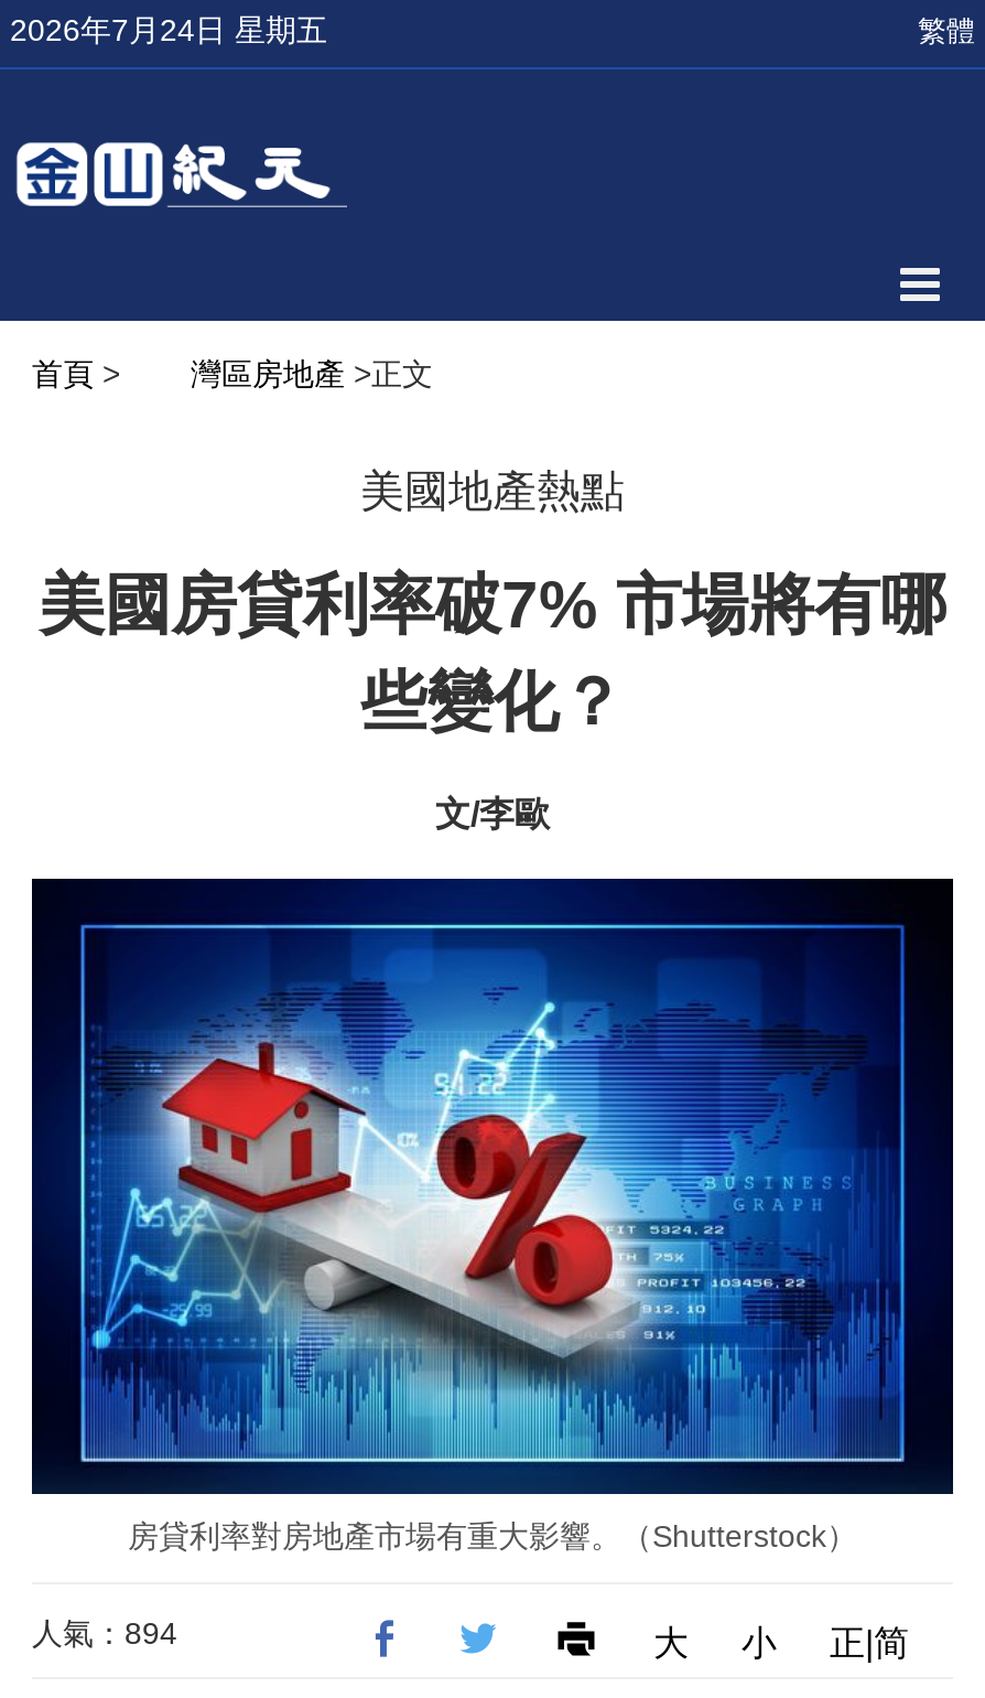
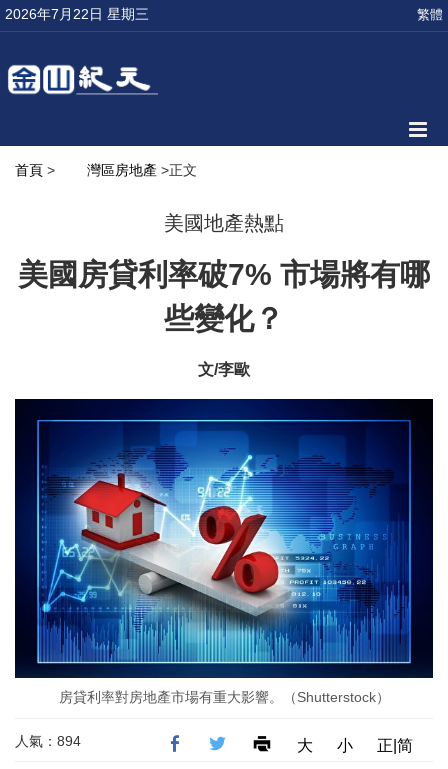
[10,12,327,47] 2026年7月24日 星期五 -> [5,6,149,22] 2026年7月22日 星期三

